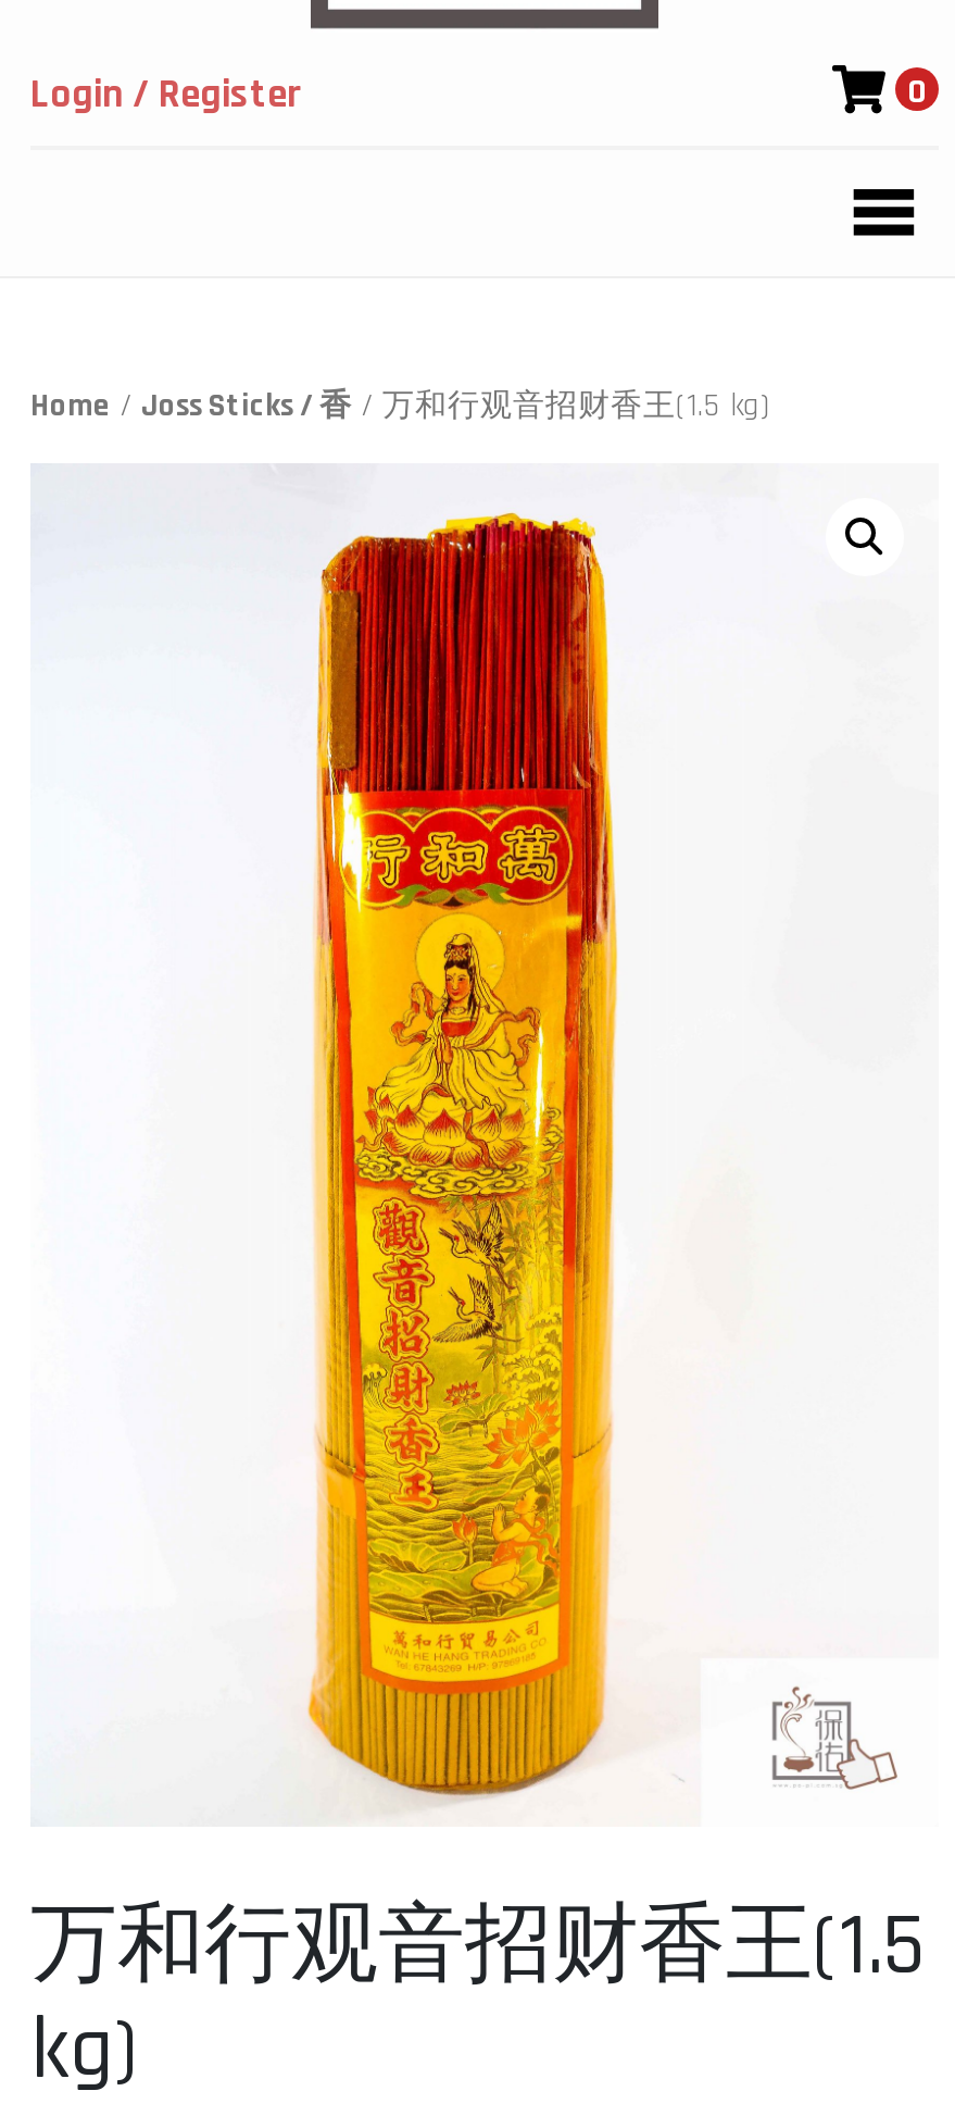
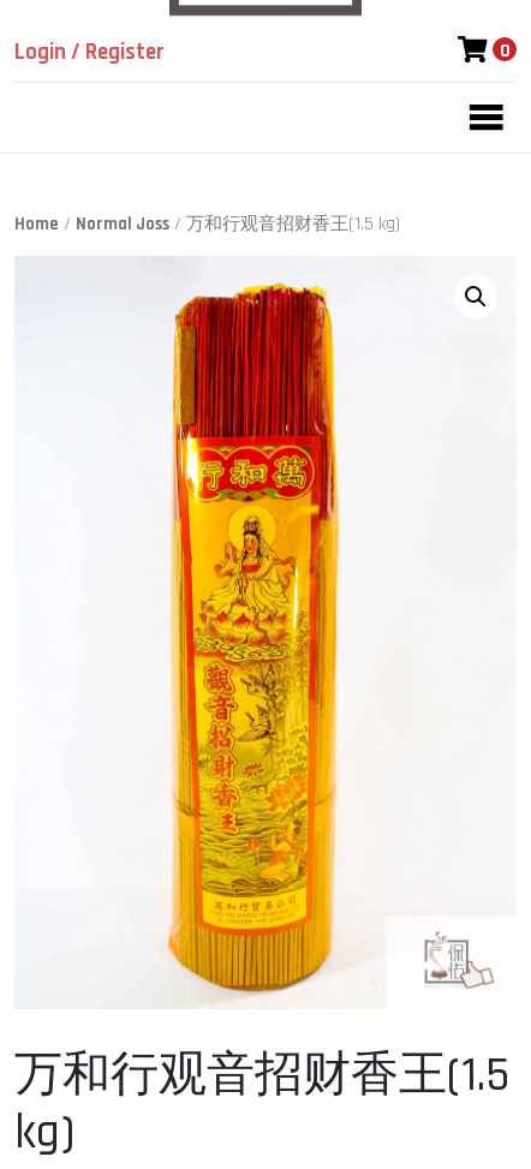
[30,385,769,426] Home / Joss Sticks / 香/ 万和行观音招财香王(1.5 kg) -> [14,213,400,236] Home / Normal Joss / 万和行观音招财香王(1.5 kg)

